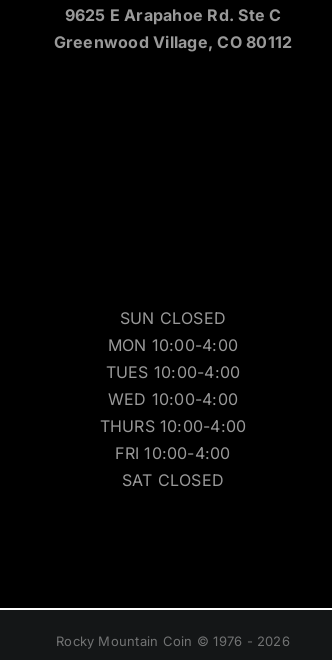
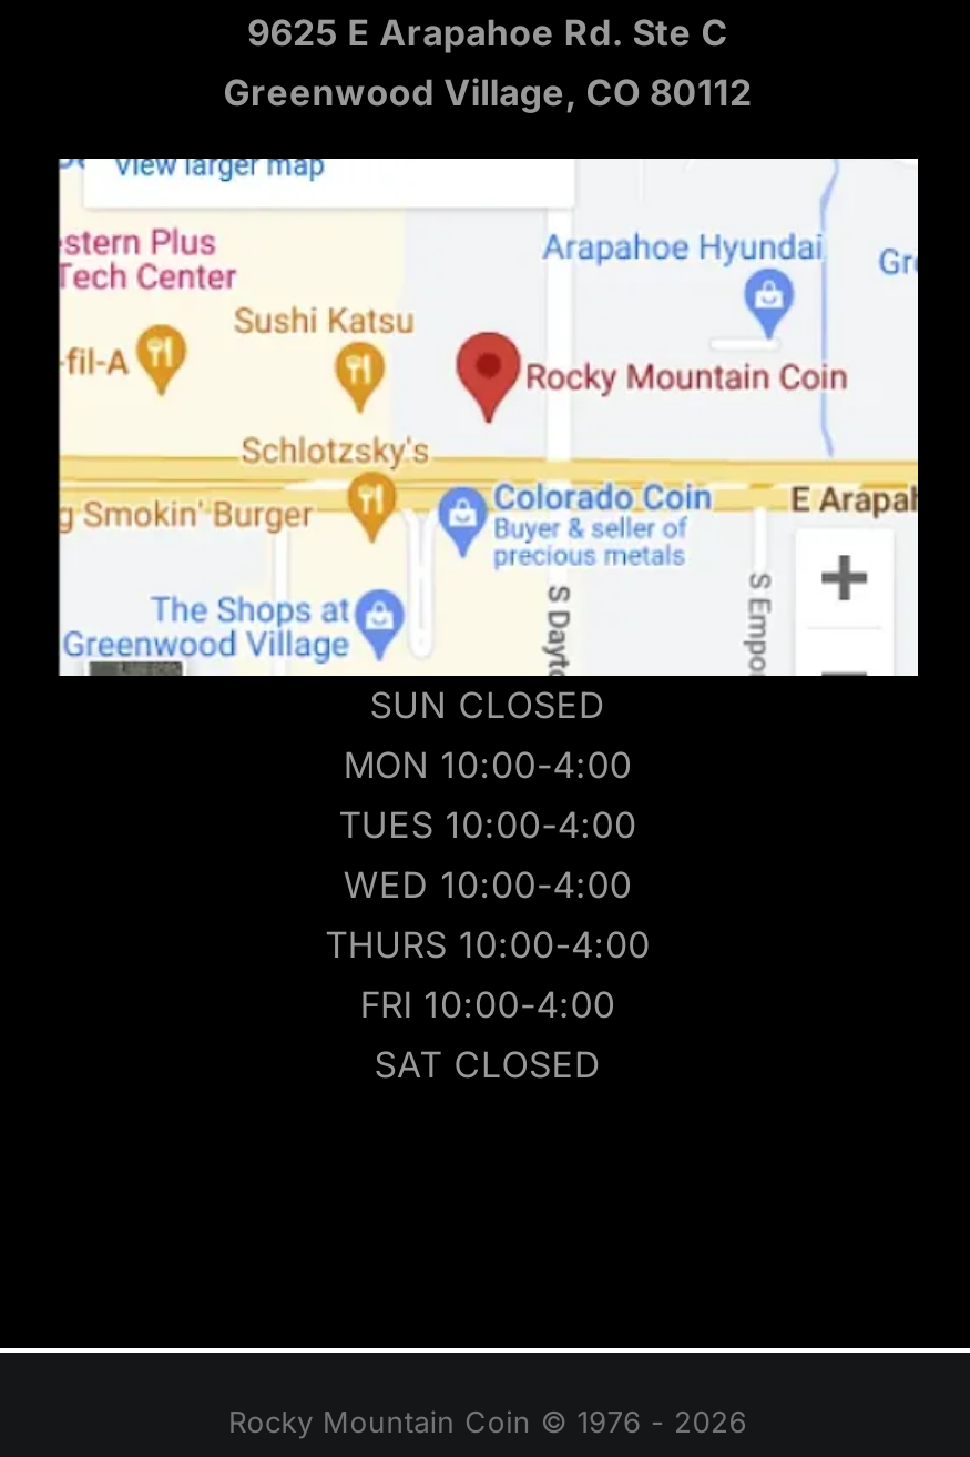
none -> [55,156,920,678] [image]

